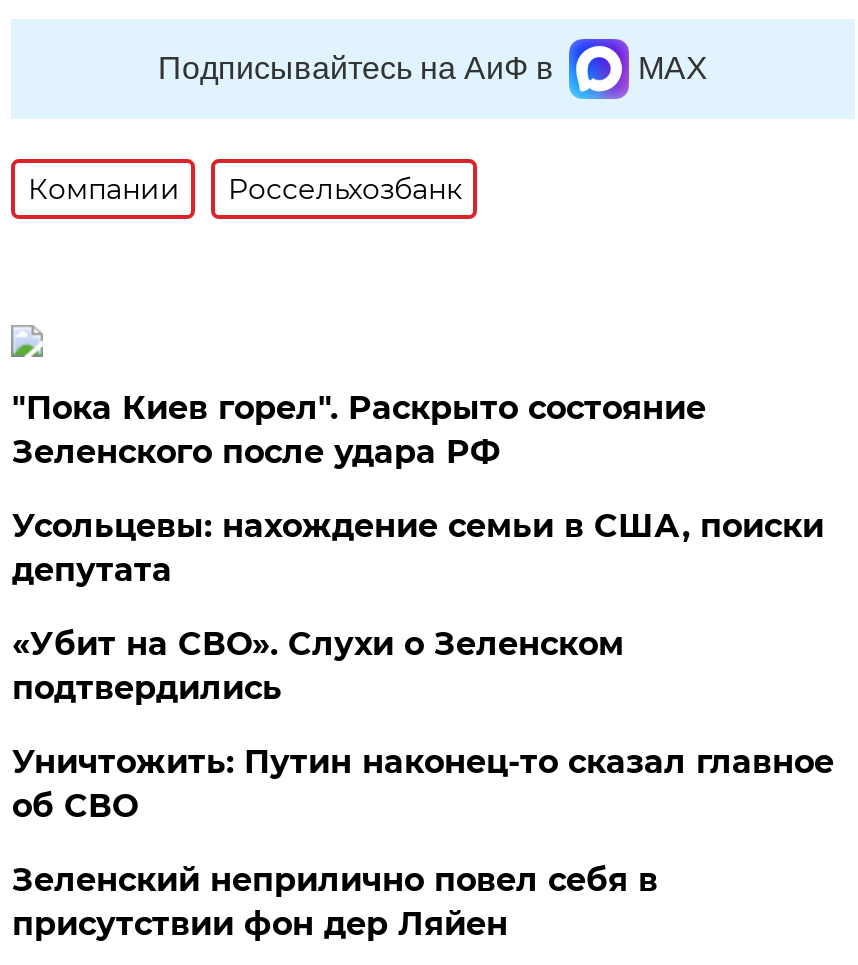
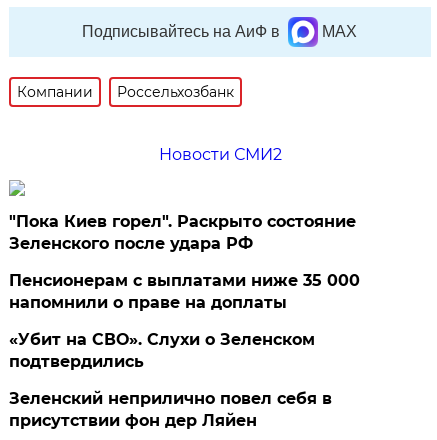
none -> [159,145,282,164] Новости СМИ2
moved [12,389,706,471] -> [9,212,356,253]: "Пока Киев горел". Раскрыто состояние | Зеленского после удара РФ
[12,507,824,589] Усольцевы: нахождение семьи в США, поиски | депутата -> [9,271,360,312] Пенсионерам с выплатами ниже 35 000 | напомнили о праве на доплаты
moved [12,625,624,707] -> [9,330,315,371]: «Убит на СВО». Слухи о Зеленском | подтвердились
[12,743,834,825] Уничтожить: Путин наконец-то сказал главное | об СВО -> none

